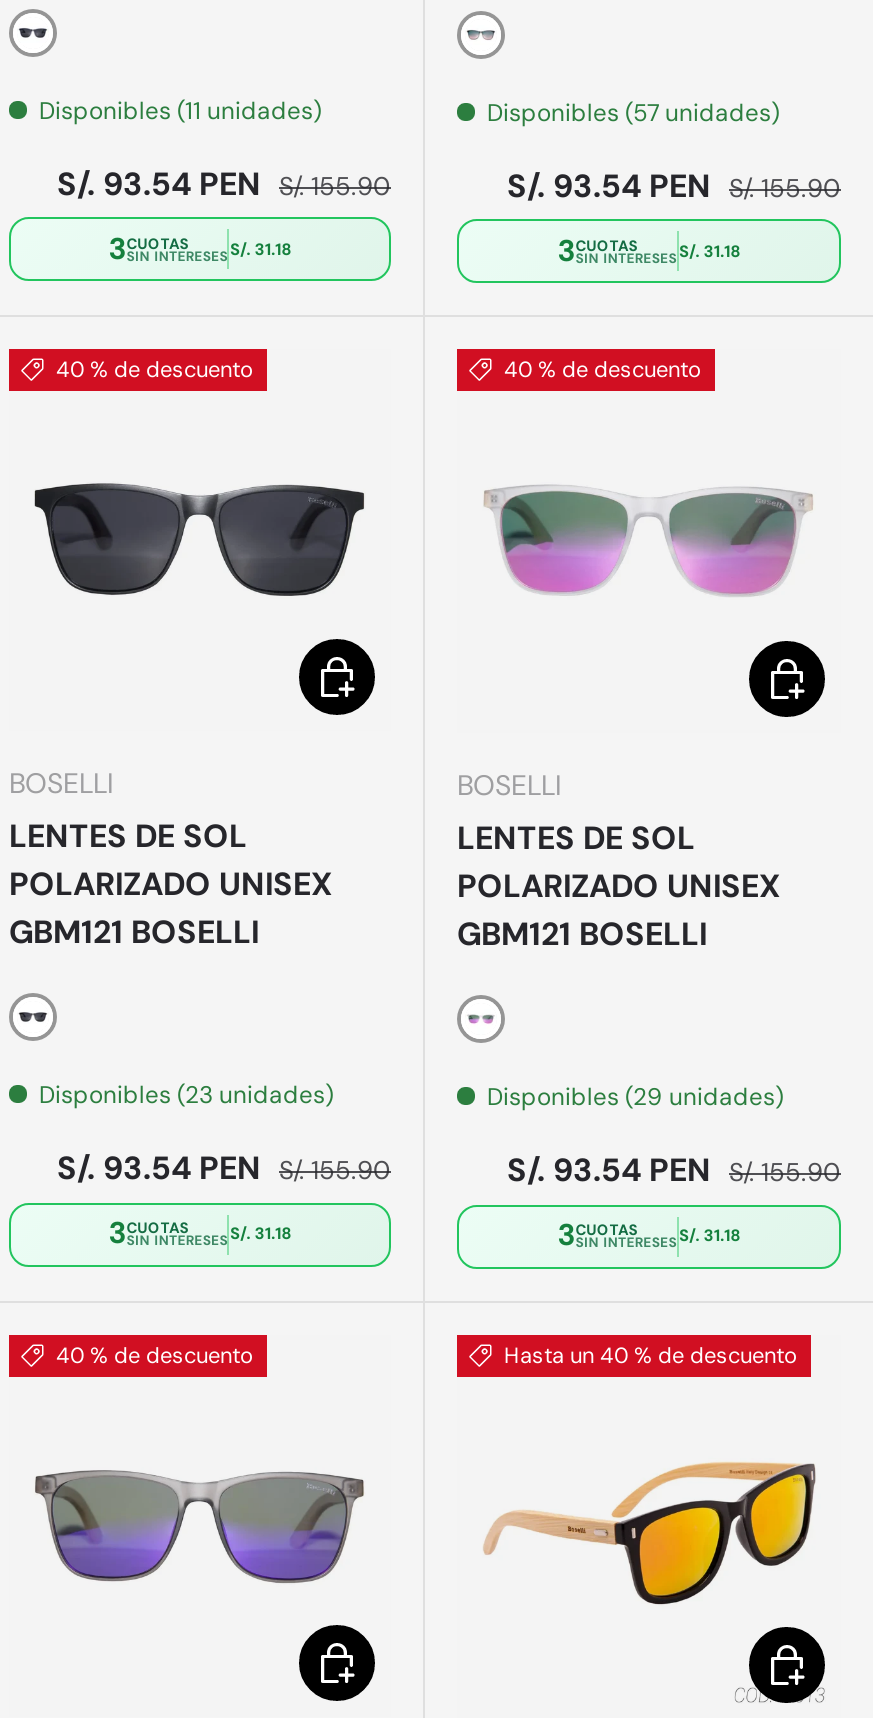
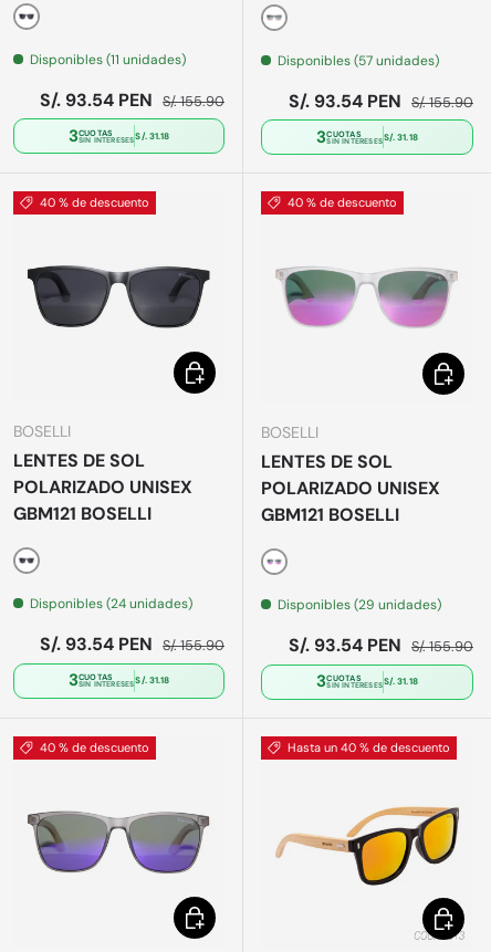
[39,1079,333,1111] Disponibles (23 unidades) -> [30,595,192,613] Disponibles (24 unidades)

